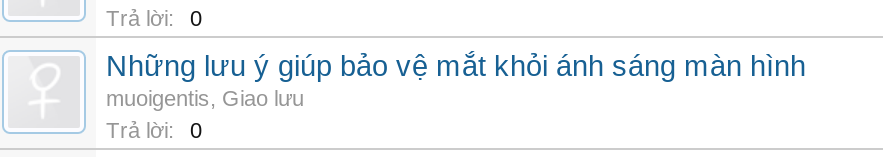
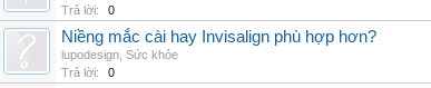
[106,50,806,110] Những lưu ý giúp bảo vệ mắt khỏi ánh sáng màn hình | muoigentis, Giao lưu -> [61,28,376,61] Niềng mắc cài hay Invisalign phù hợp hơn? | lupodesign, Sức khỏe

